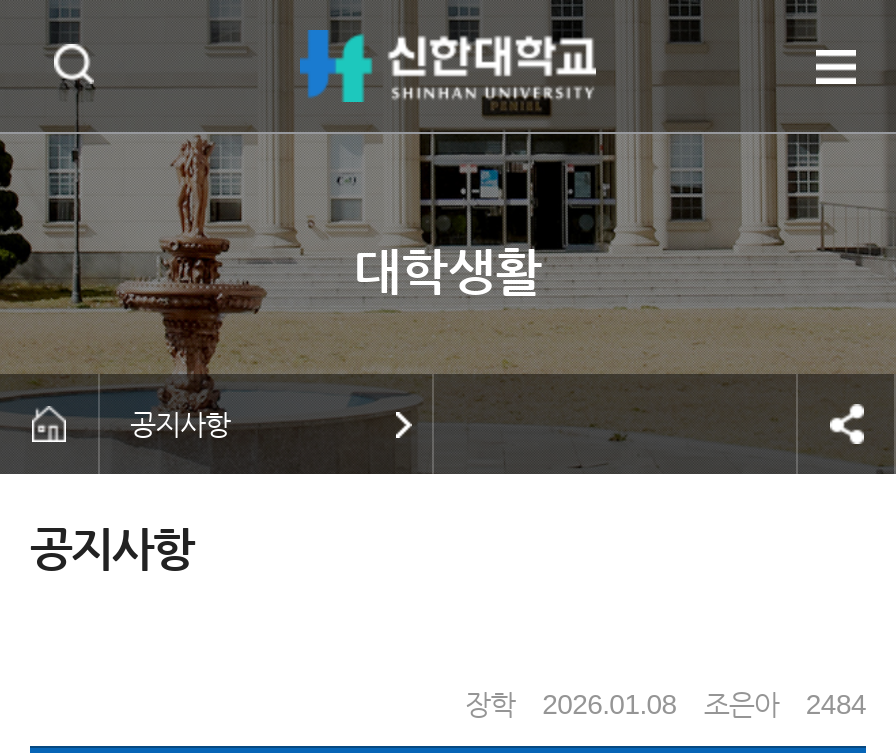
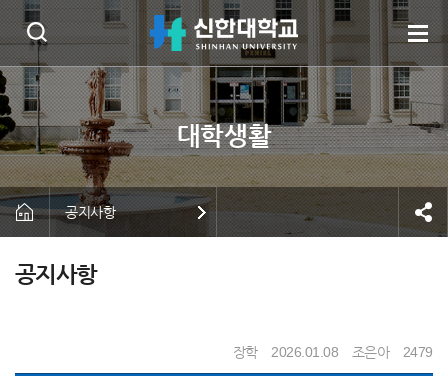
[465,688,866,720] 장학 2026.01.08 조은아 2484 -> [232,344,433,360] 장학 2026.01.08 조은아 2479

